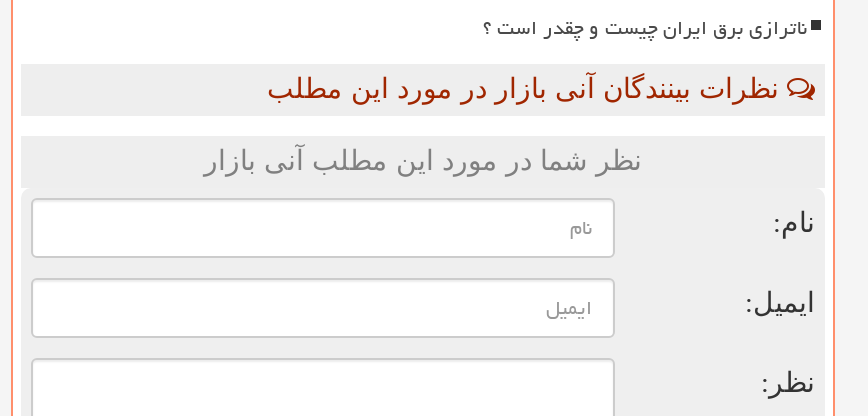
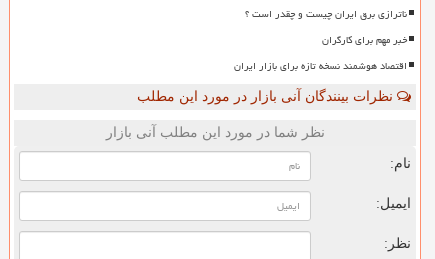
none -> [234,30,407,76] خبر مهم برای کارگران | اقتصاد هوشمند نسخه تازه برای بازار ایران

